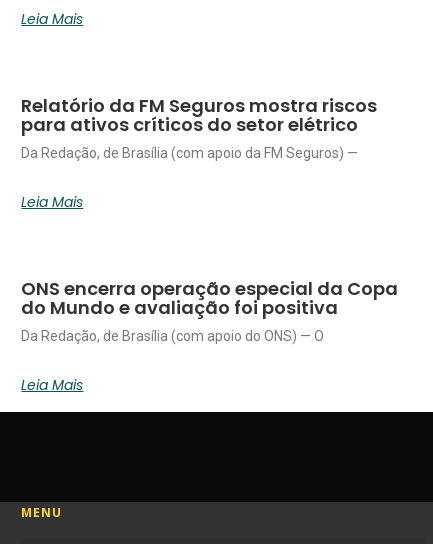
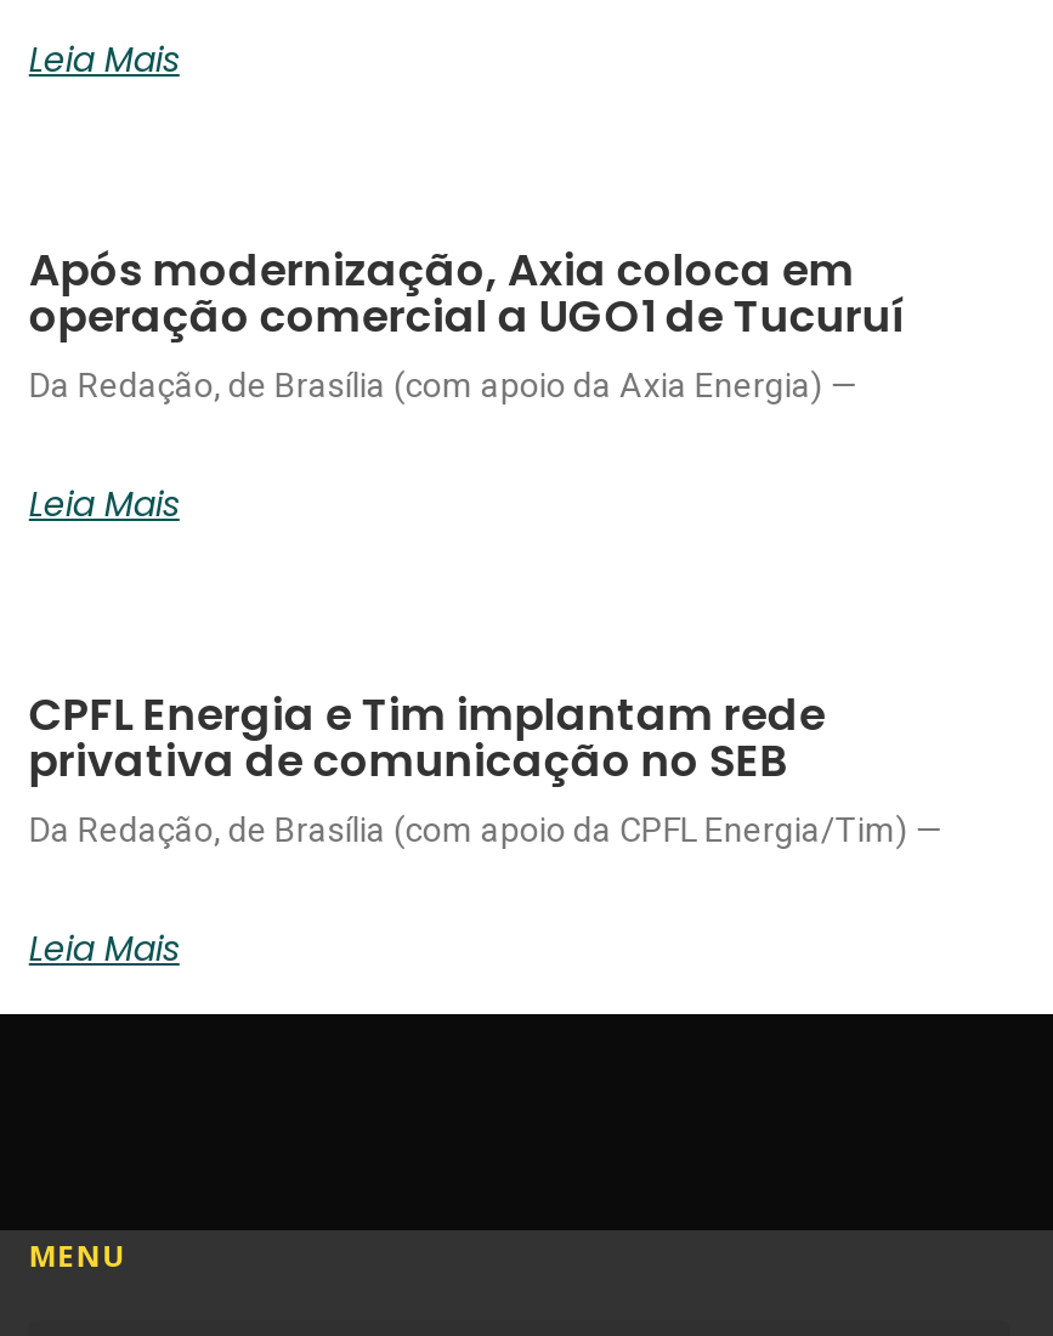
[21,93,377,161] Relatório da FM Seguros mostra riscos | para ativos críticos do setor elétrico | Da Redação, de Brasília (com apoio da FM Seguros) — -> [29,238,906,403] Após modernização, Axia coloca em | operação comercial a UGO1 de Tucuruí | Da Redação, de Brasília (com apoio da Axia Energia) —
[21,276,398,344] ONS encerra operação especial da Copa | do Mundo e avaliação foi positiva | Da Redação, de Brasília (com apoio do ONS) — O -> [29,683,942,848] CPFL Energia e Tim implantam rede | privativa de comunicação no SEB | Da Redação, de Brasília (com apoio da CPFL Energia/Tim) —

